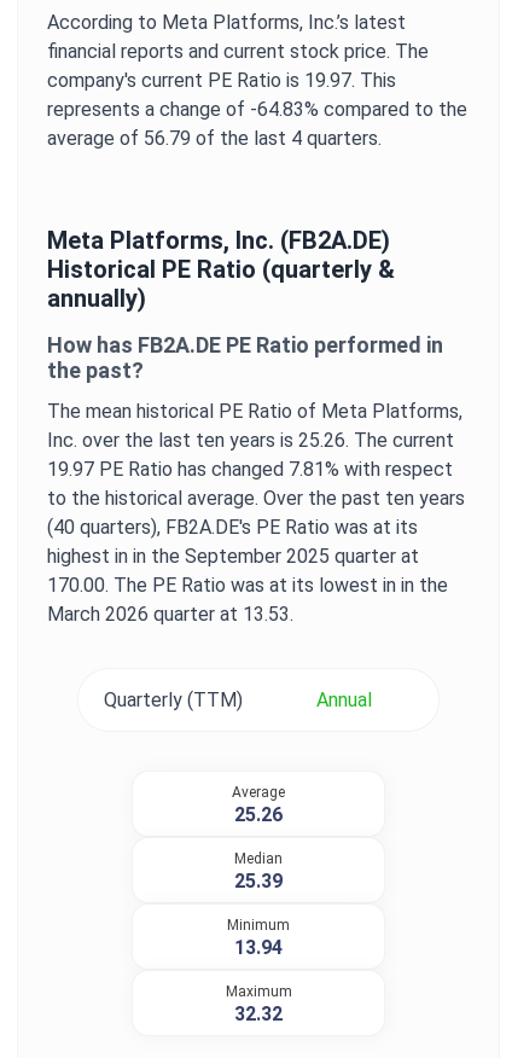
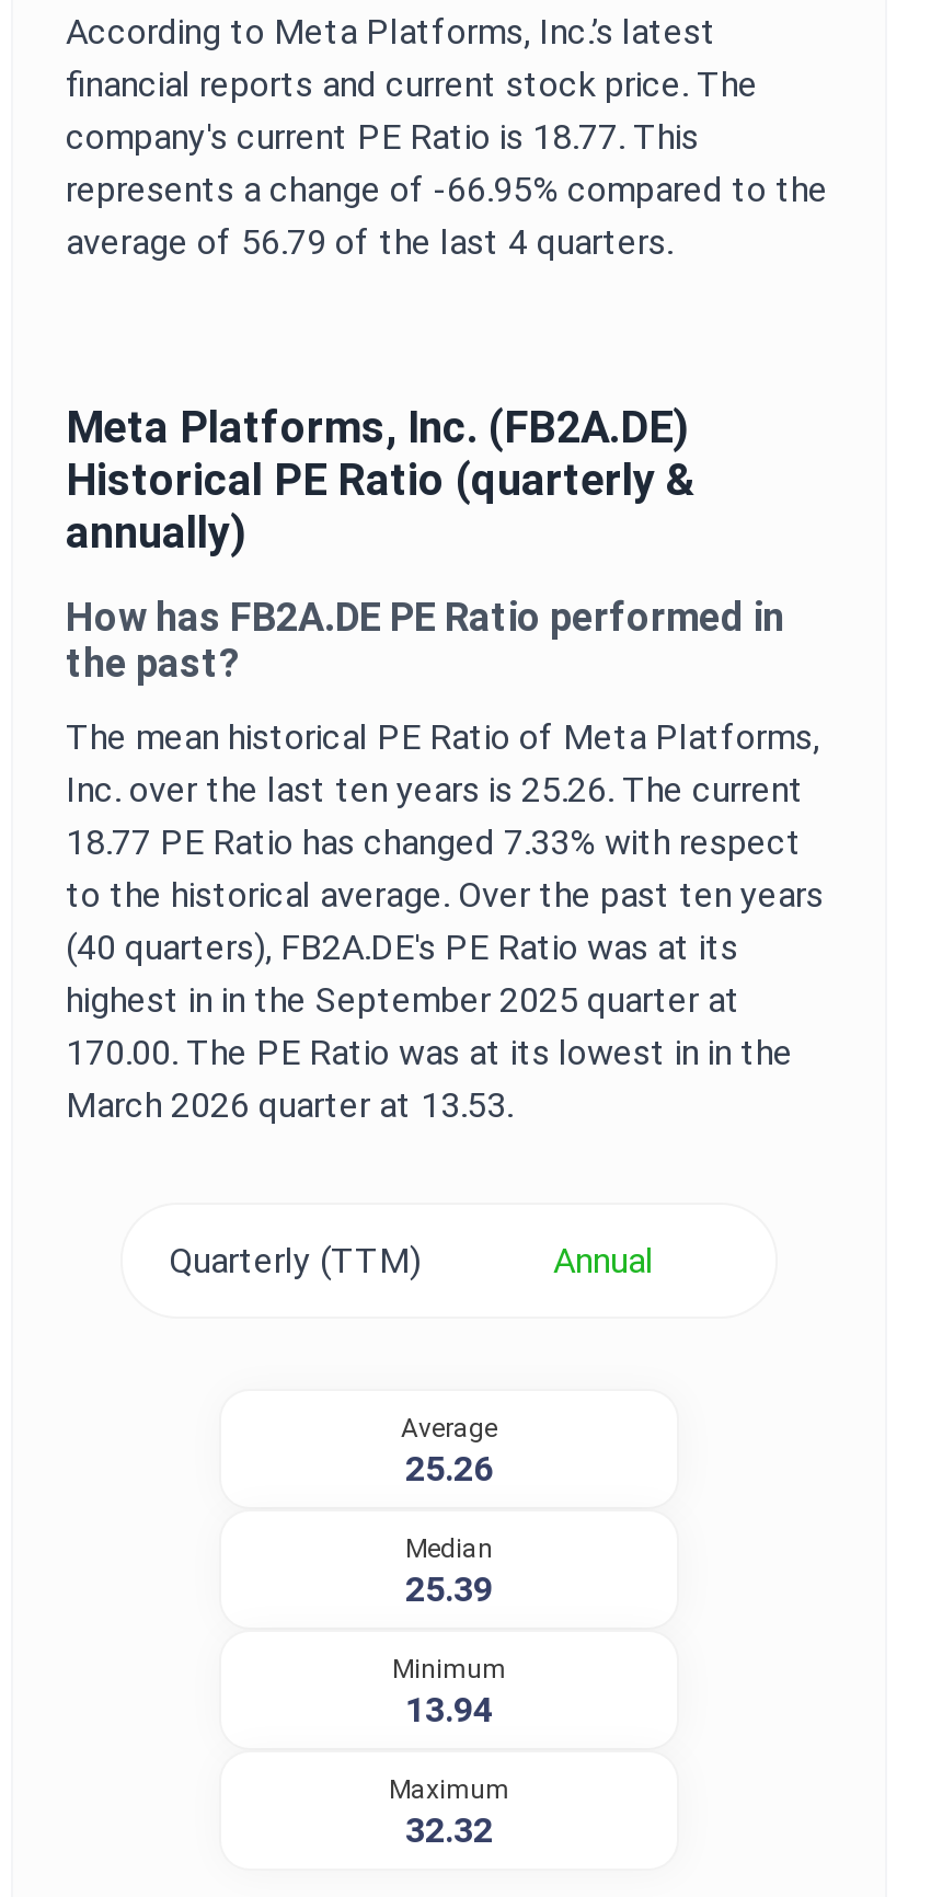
[47,69,396,92] company's current PE Ratio is 19.97. This -> [66,116,699,158] company's current PE Ratio is 18.77. This
[47,98,467,121] represents a change of -64.83% compared to the -> [66,169,828,210] represents a change of -66.95% compared to the
[47,458,453,481] 19.97 PE Ratio has changed 7.81% with respect -> [66,821,802,863] 18.77 PE Ratio has changed 7.33% with respect

